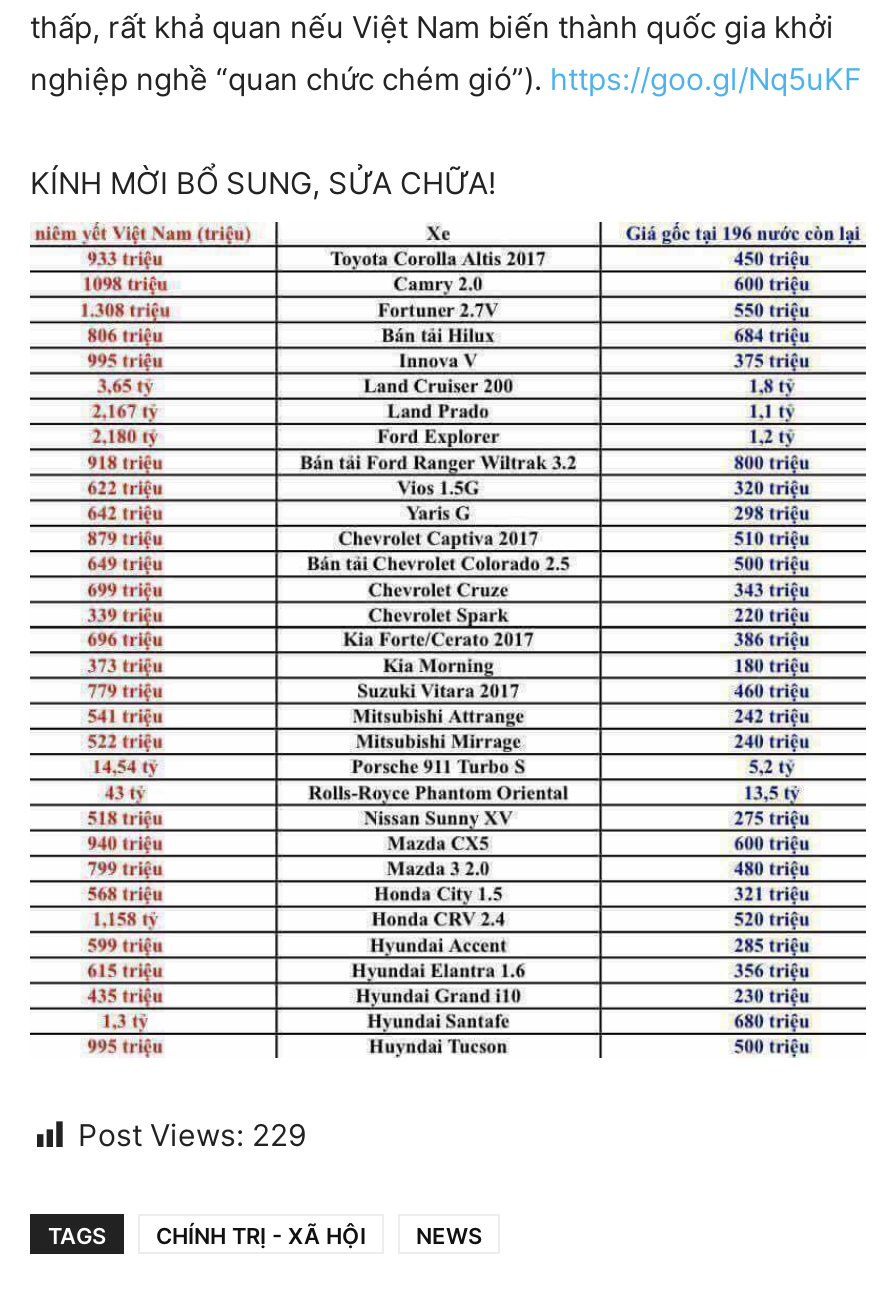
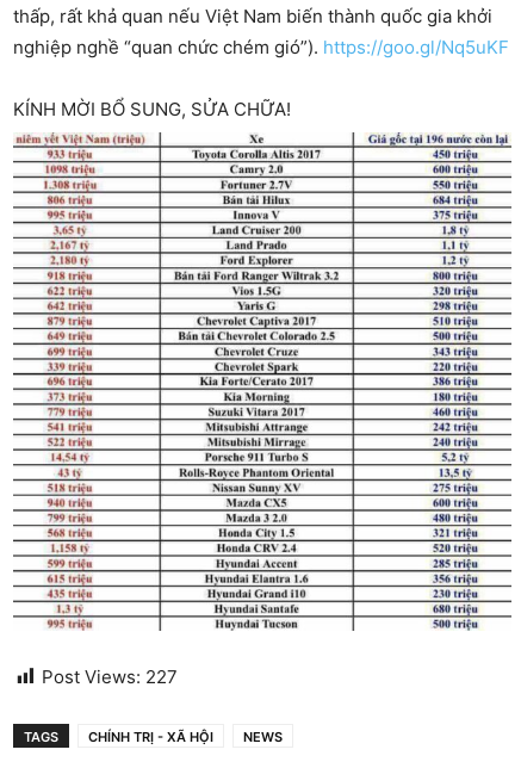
[78,1116,306,1154] Post Views: 229 -> [42,665,178,688] Post Views: 227

